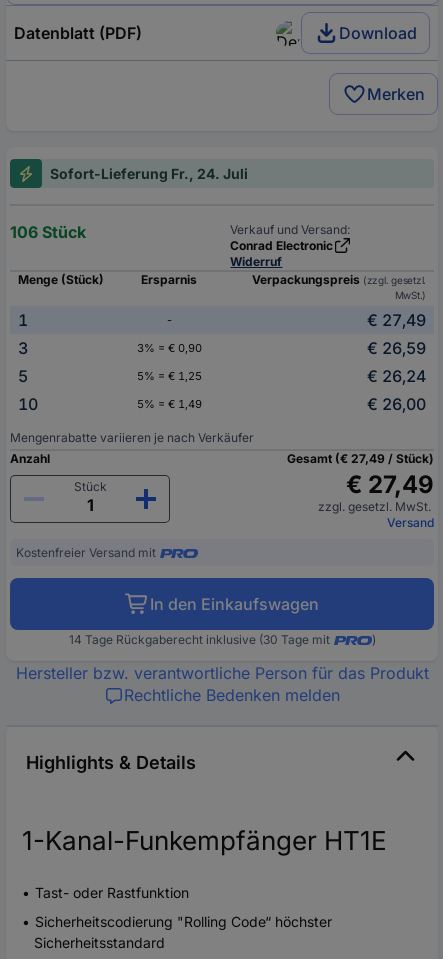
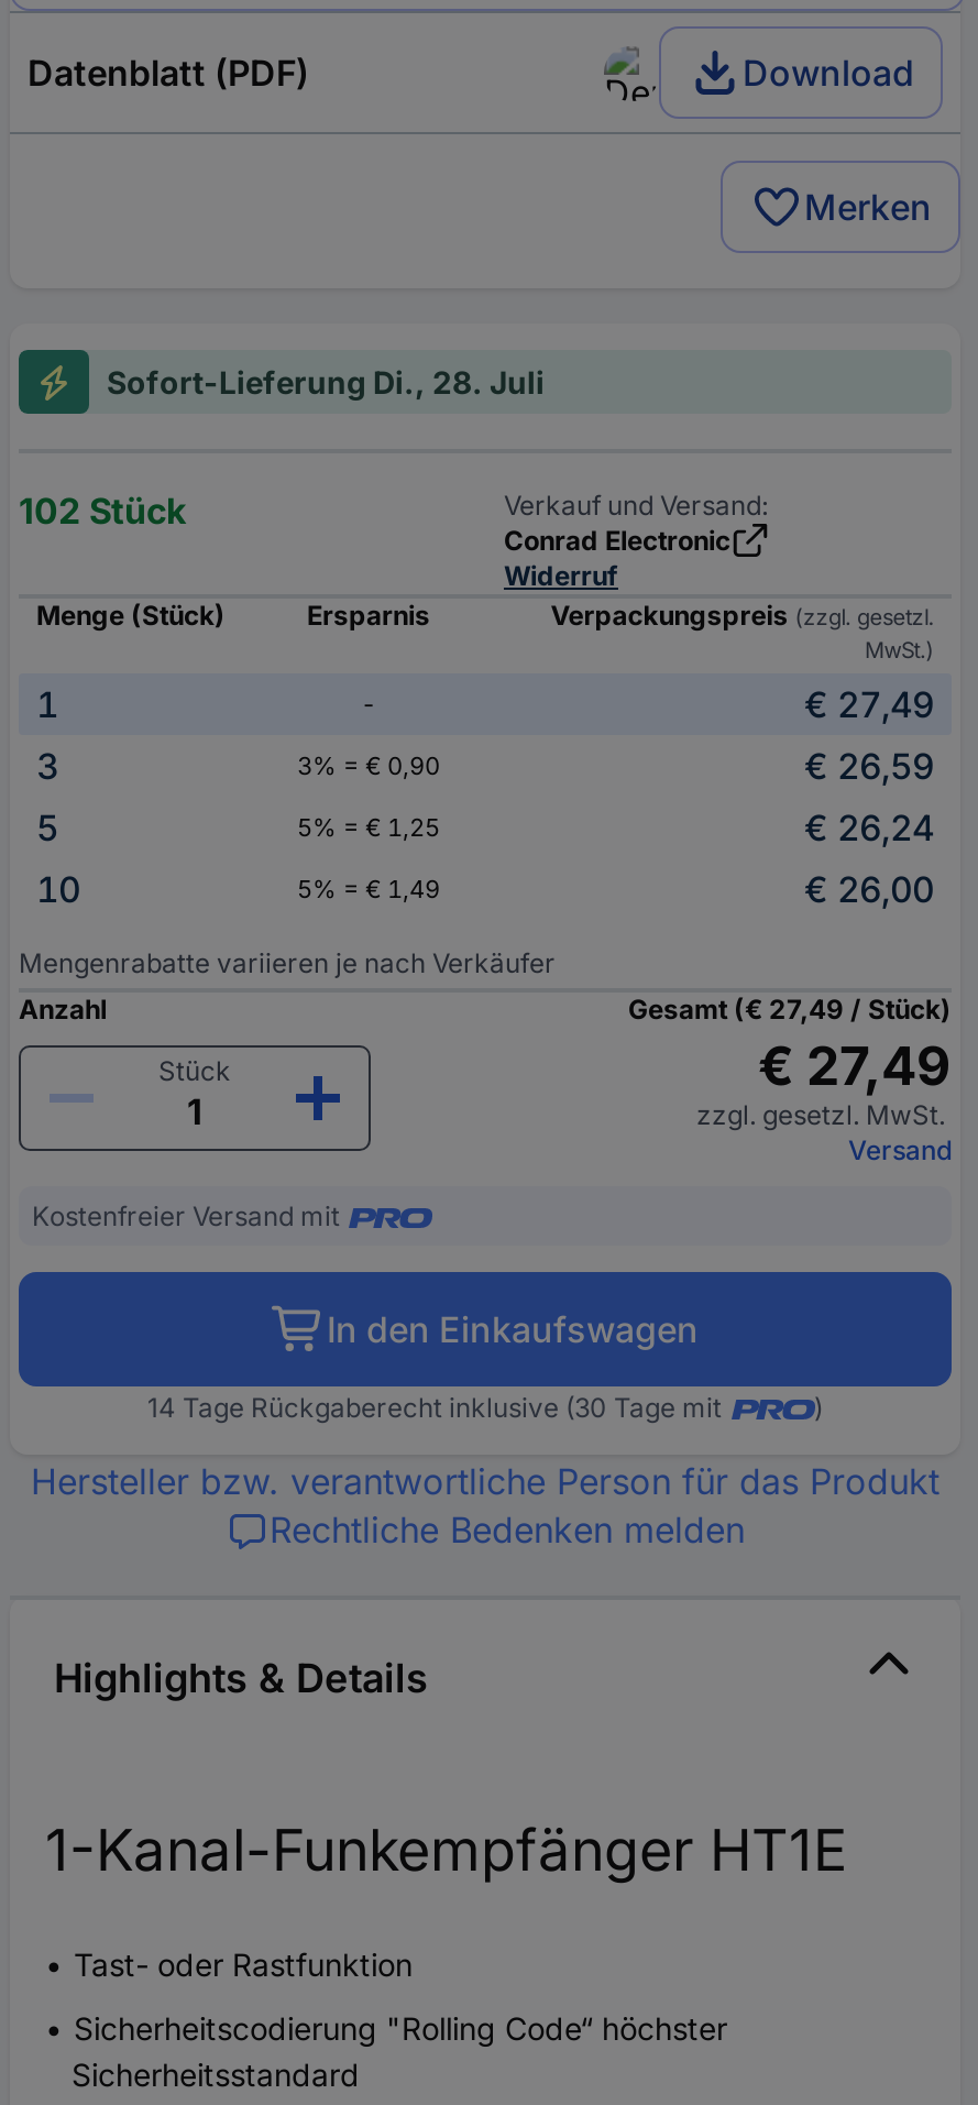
[50,165,248,182] Sofort-Lieferung Fr., 24. Juli -> [107,363,545,401] Sofort-Lieferung Di., 28. Juli
[10,222,86,242] 106 Stück -> [19,489,186,533] 102 Stück

